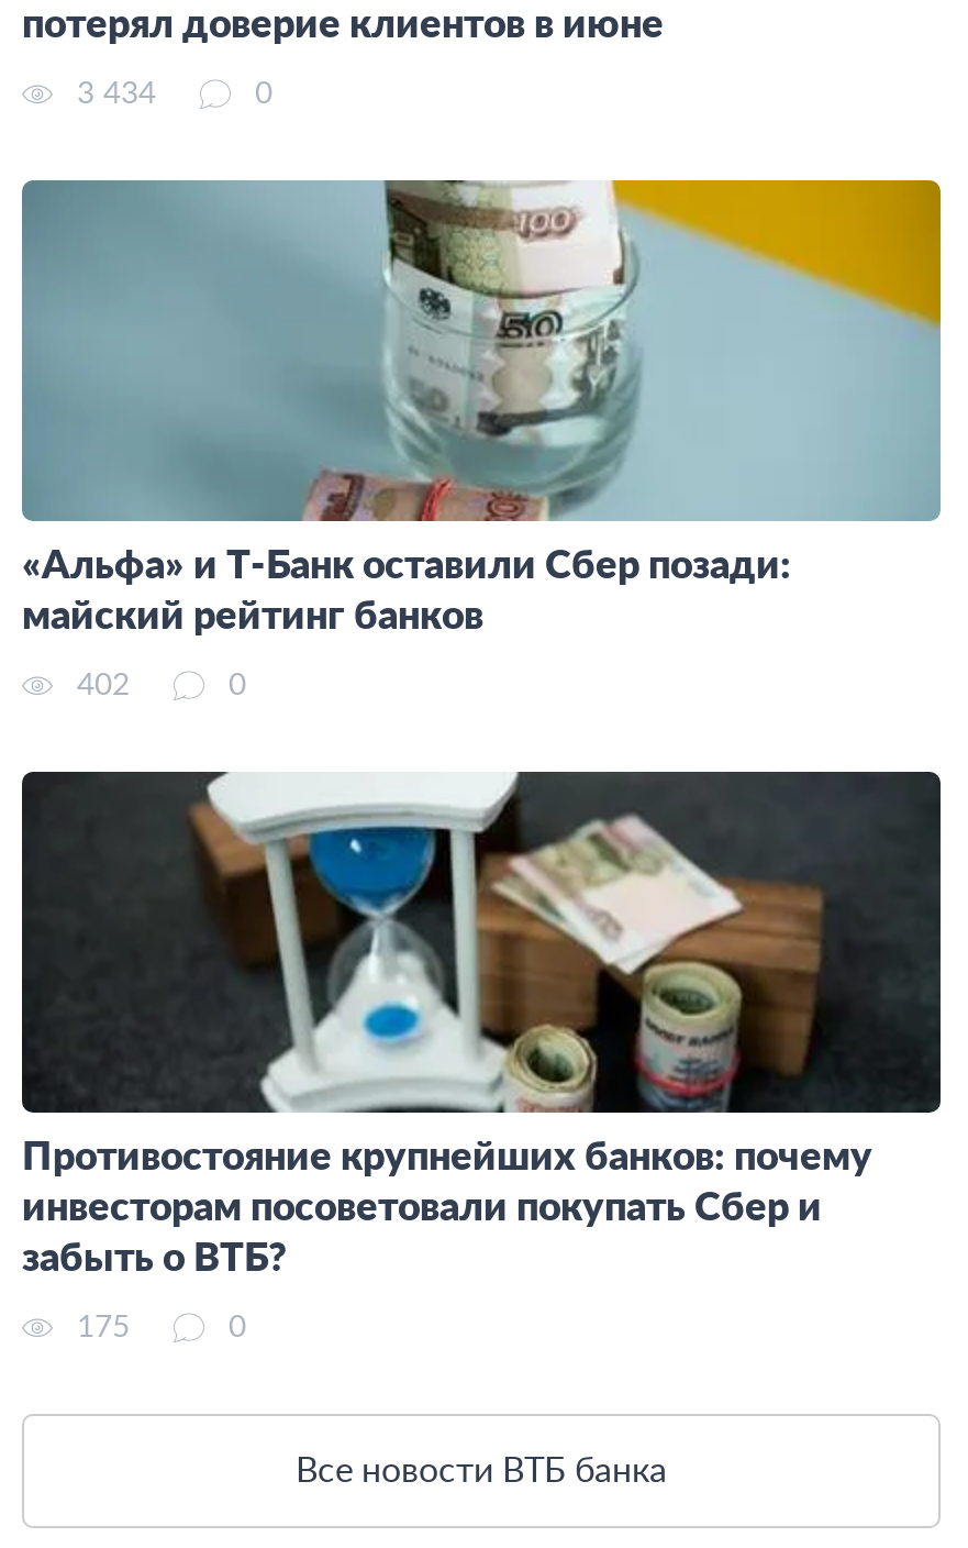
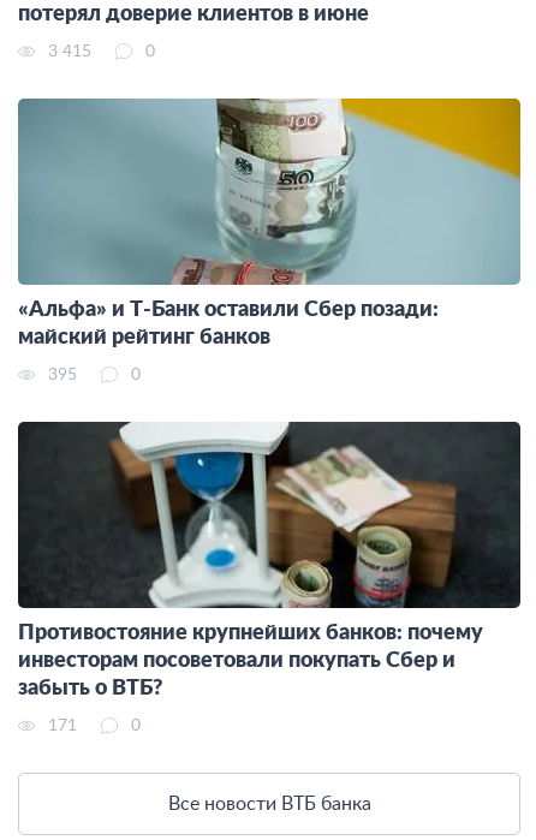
[77,79,156,110] 3 434 -> [48,43,91,60] 3 415
[77,671,130,701] 402 -> [48,367,77,383] 395
[77,1313,130,1344] 175 -> [48,717,77,734] 171

